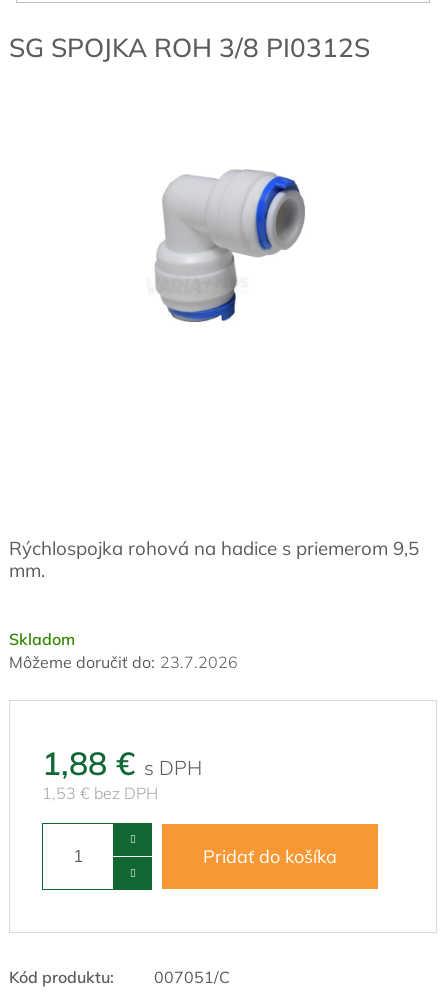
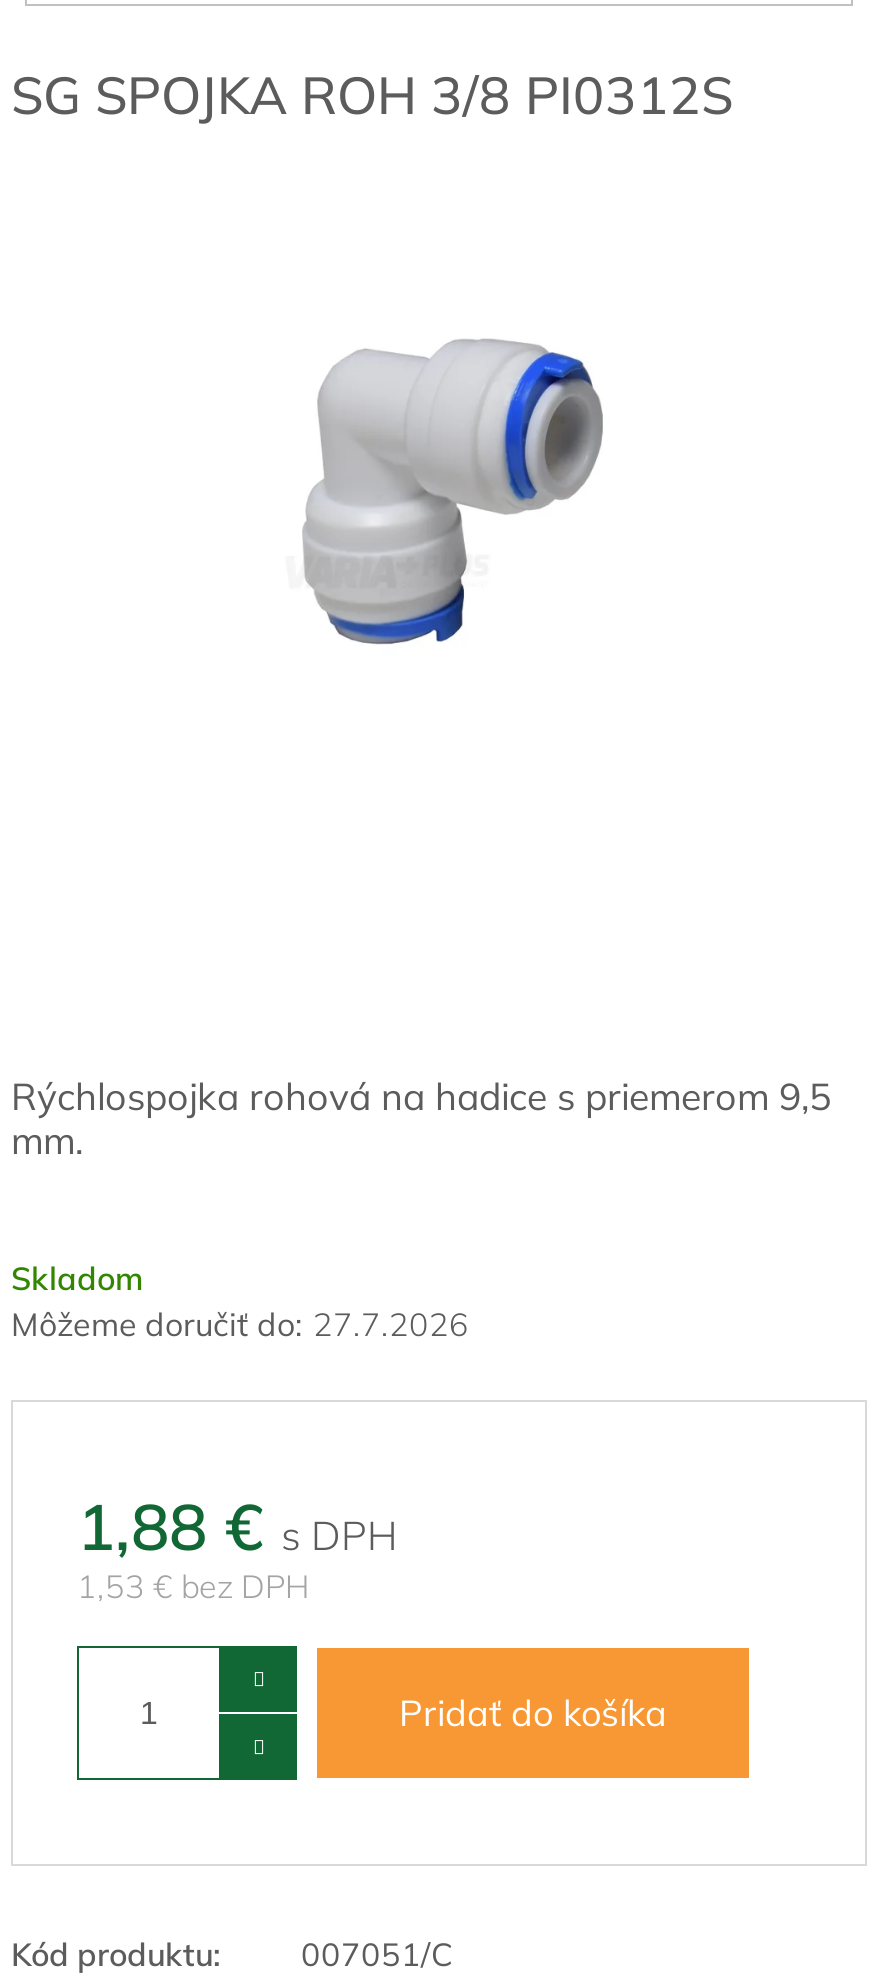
[9,652,238,672] Môžeme doručiť do: 23.7.2026 -> [11,1305,469,1345] Môžeme doručiť do: 27.7.2026

